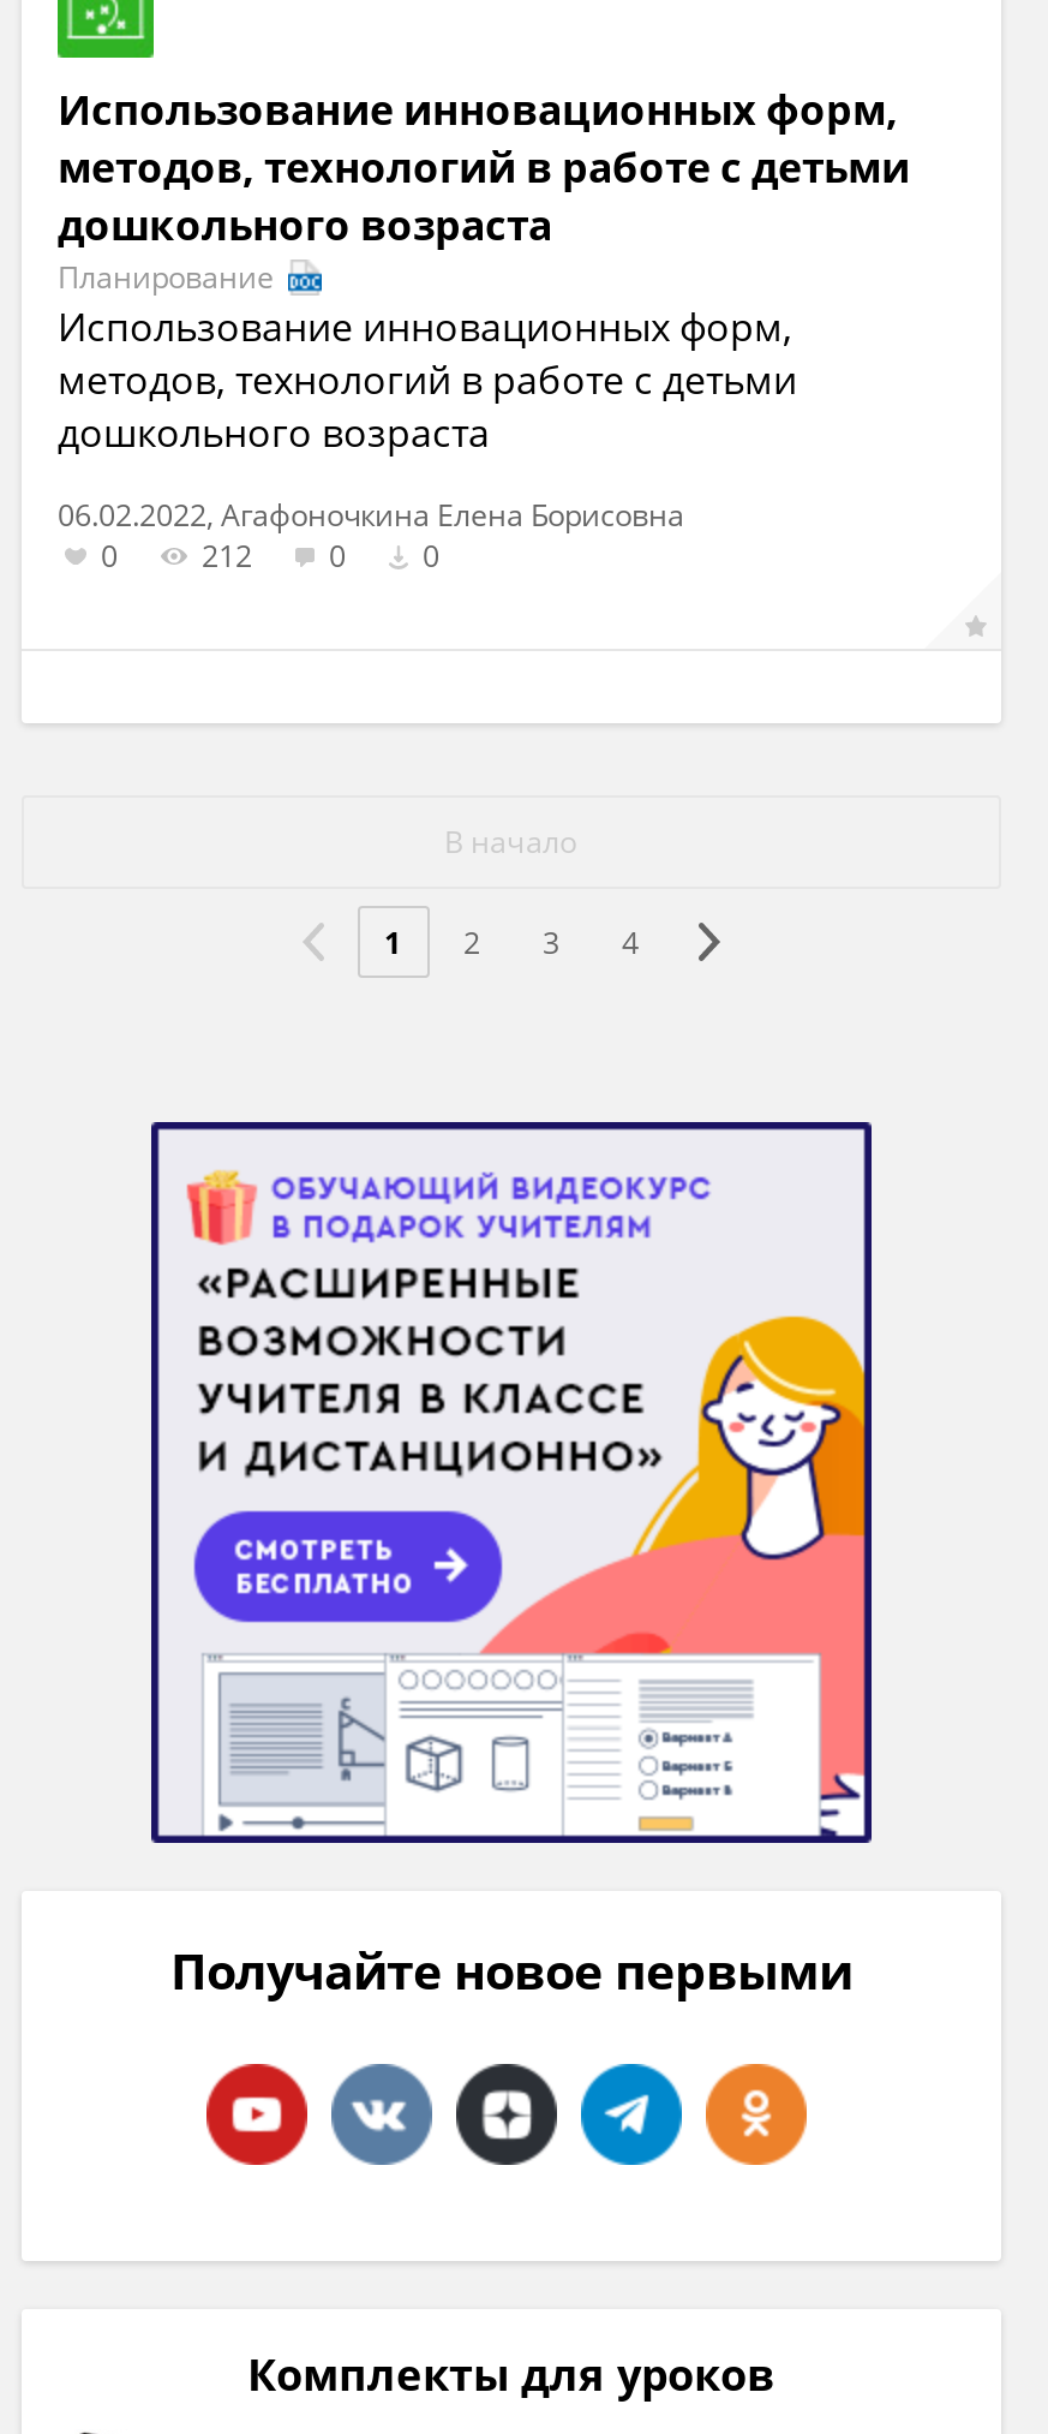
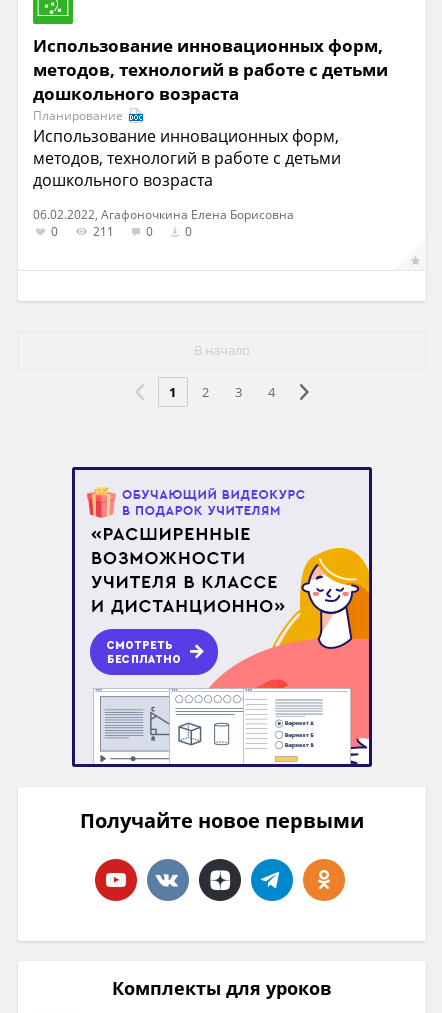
[94,537,439,578] 0 212 0 0 -> [48,223,192,240] 0 211 0 0

